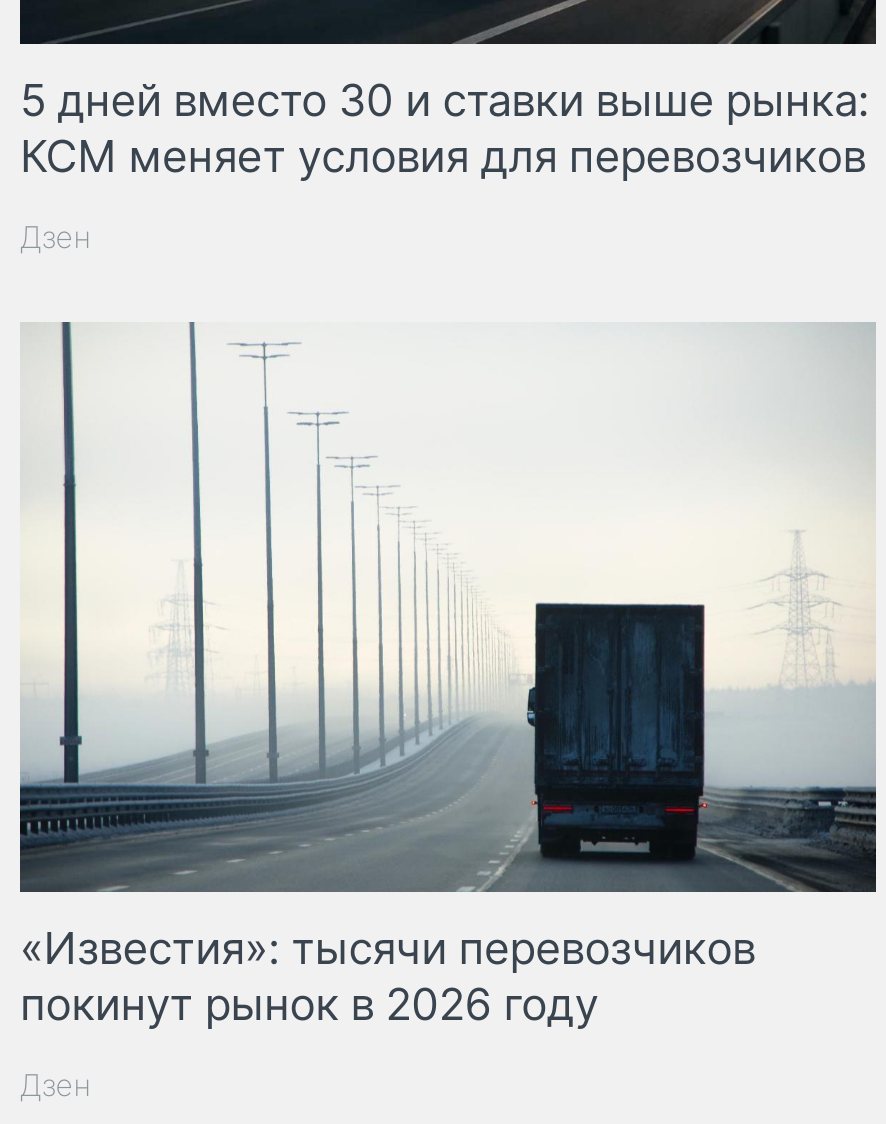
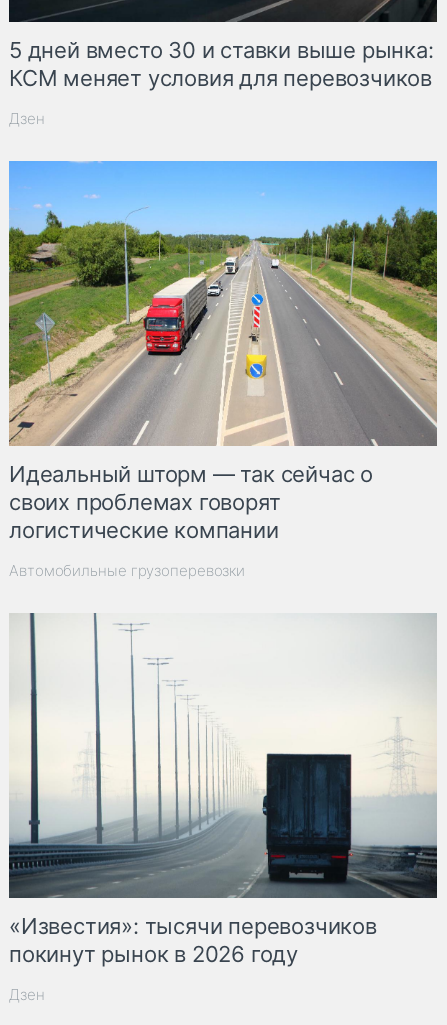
none -> [8,160,438,580] [image] | Идеальный шторм — так сейчас о | своих проблемах говорят | логистические компании | Автомобильные грузоперевозки

